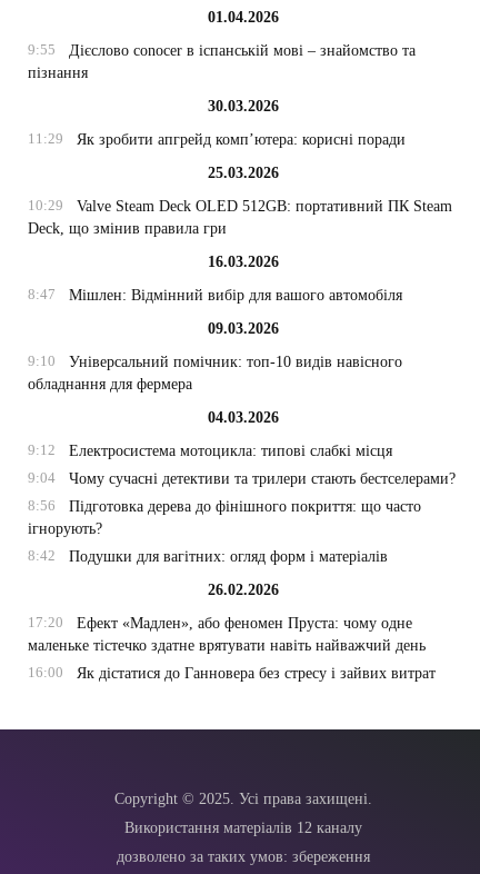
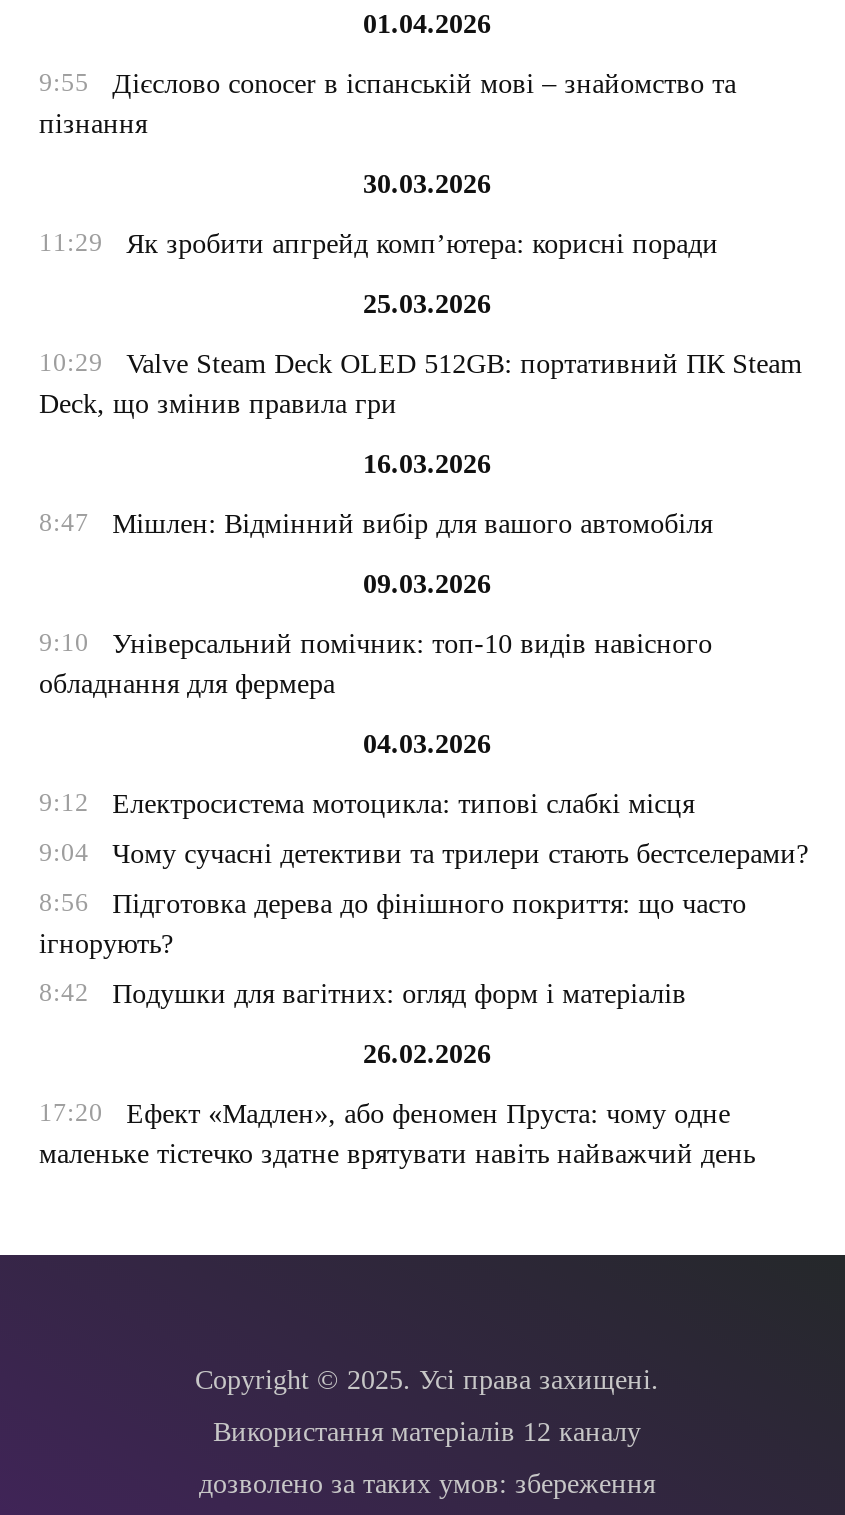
[28,664,435,682] 16:00 | Як дістатися до Ганновера без стресу і зайвих витрат -> none

